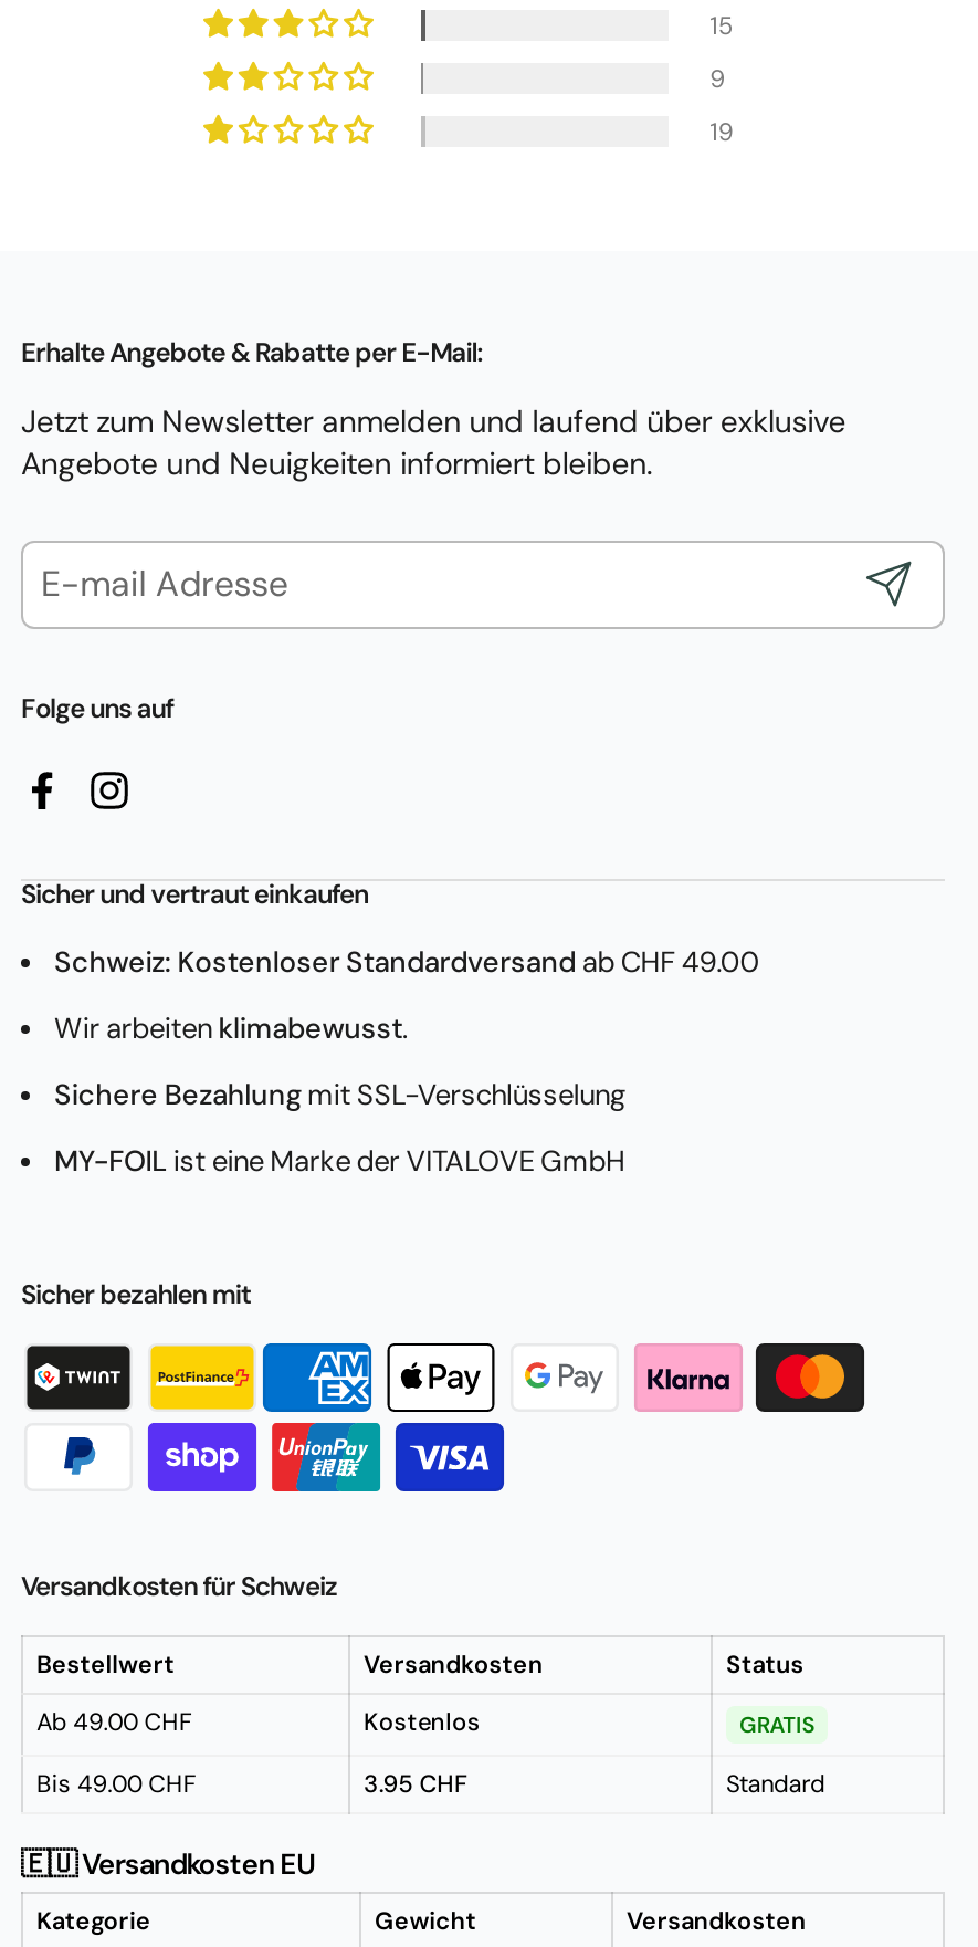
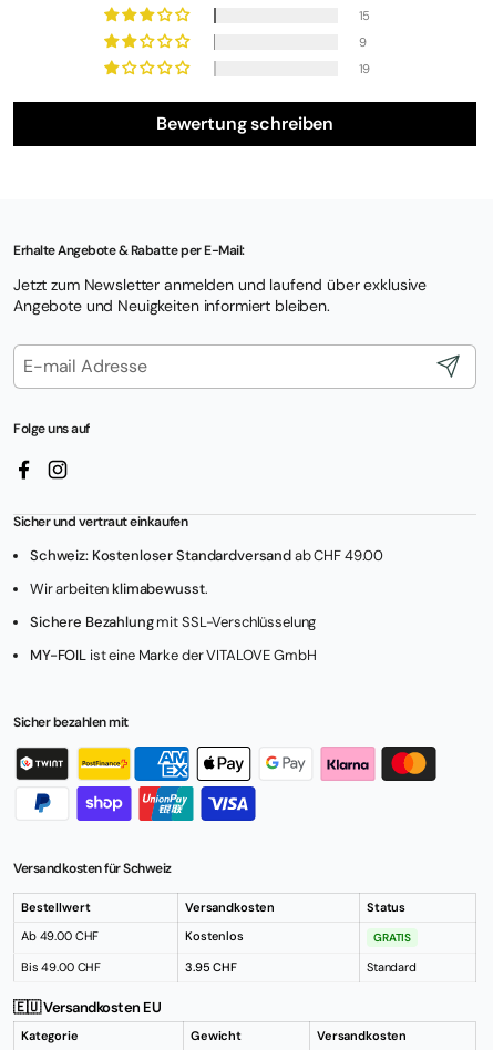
none -> [156,111,334,135] Bewertung schreiben

